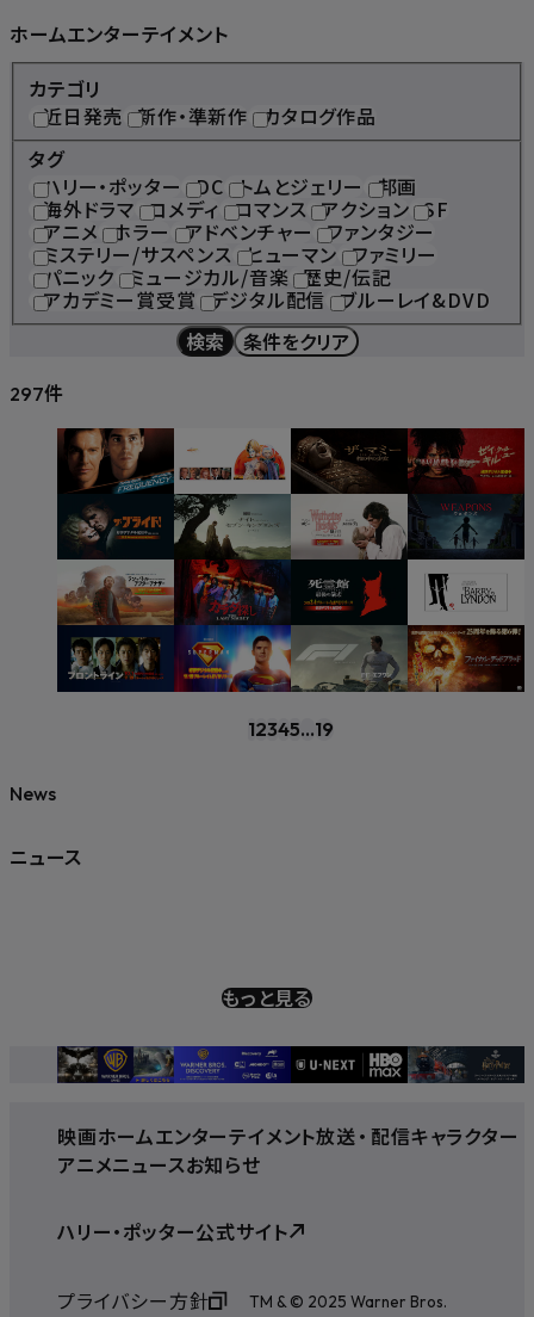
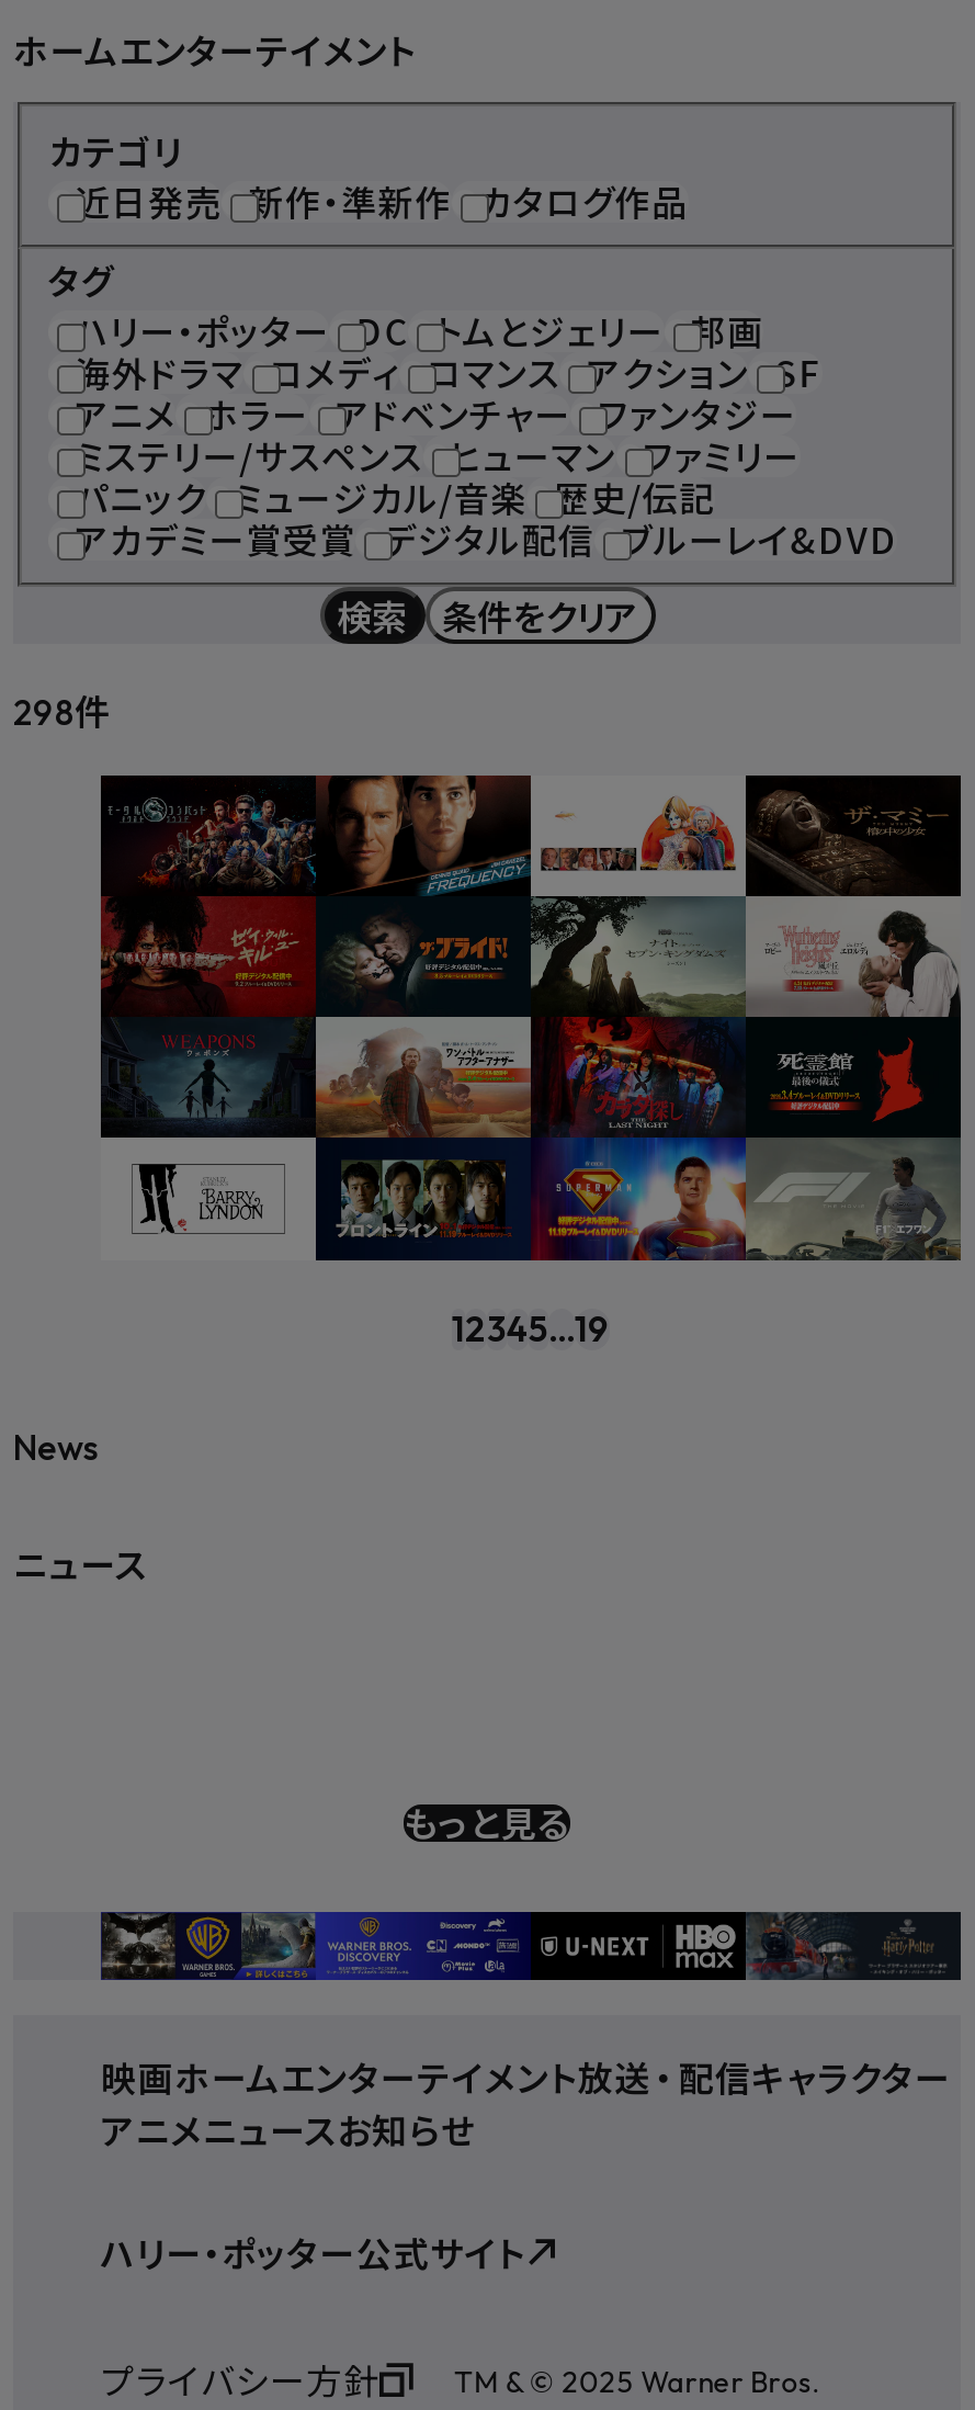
[10,378,64,407] 297件 -> [13,683,111,736] 298件
[56,427,526,693] [image] -> [99,773,963,1263] [image]

